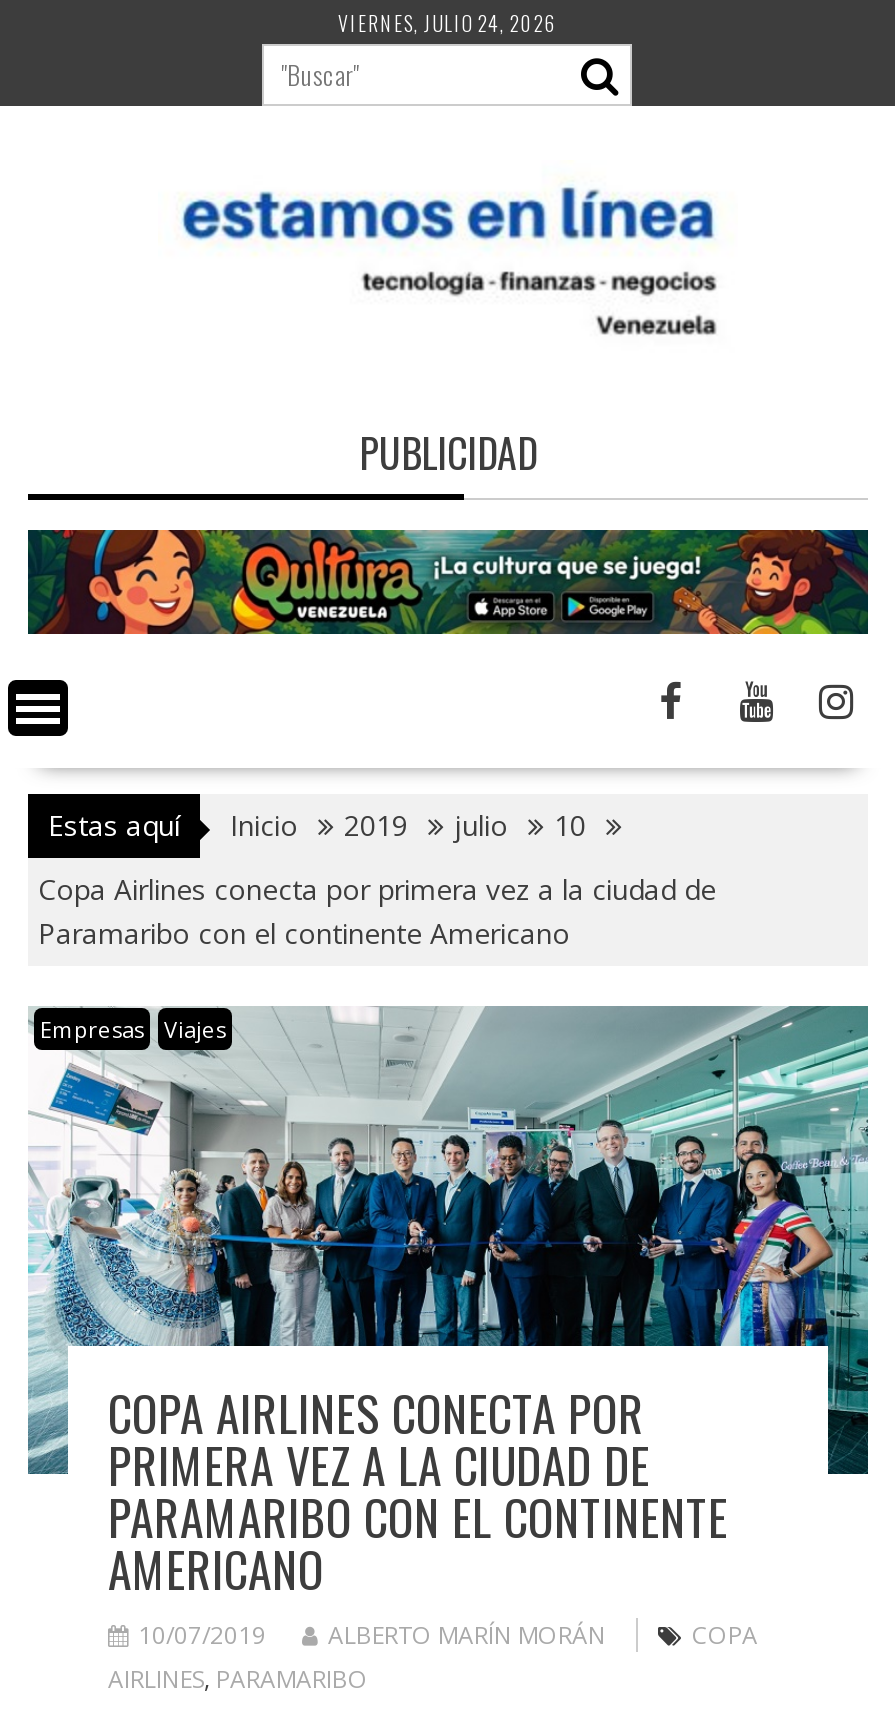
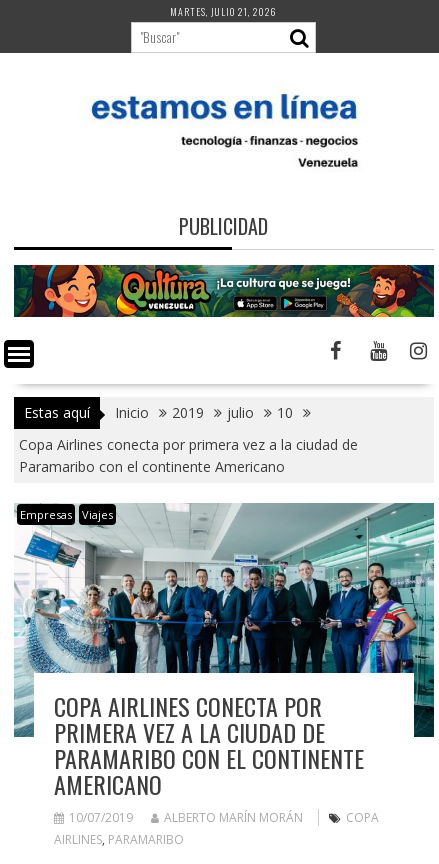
[338,8,558,38] VIERNES, JULIO 24, 2026 -> [170,4,277,19] MARTES, JULIO 21, 2026

